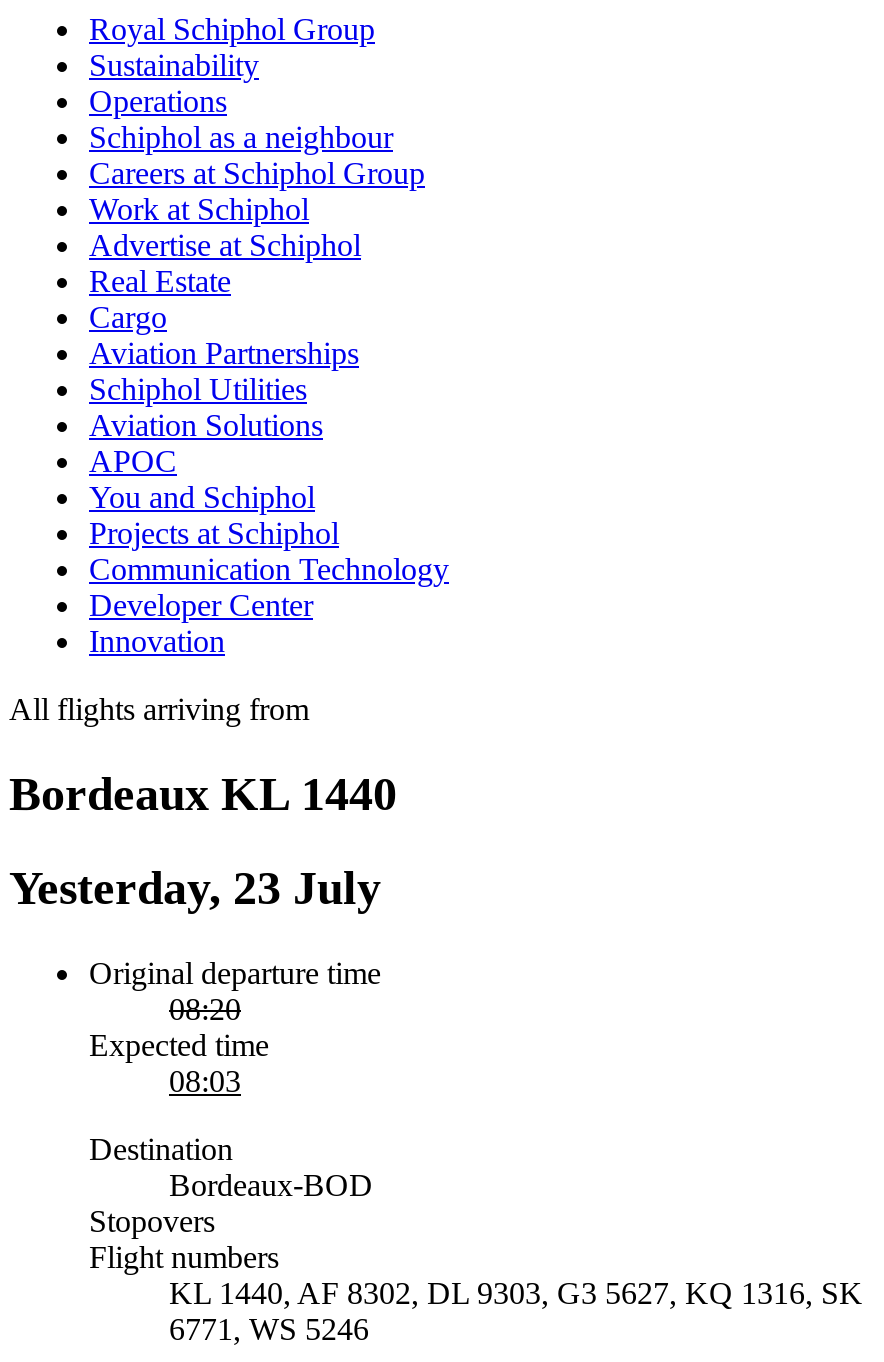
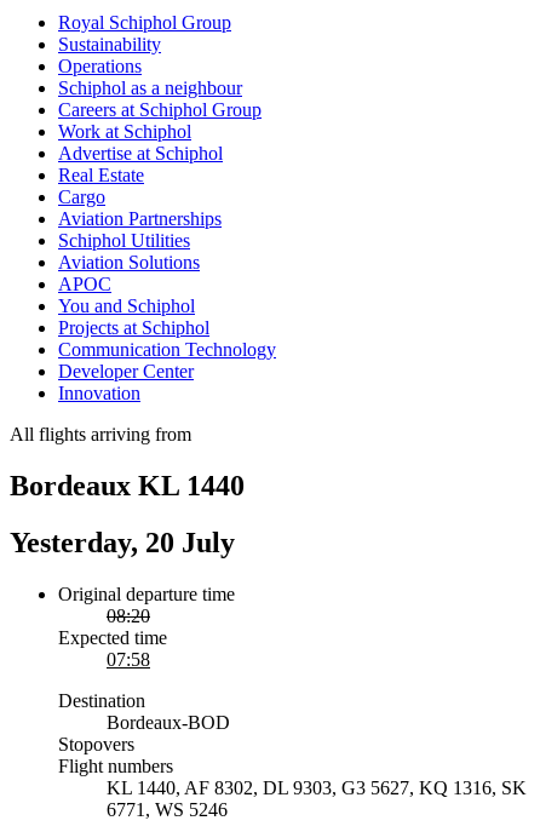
[9,862,381,914] Yesterday, 23 July -> [10,527,235,558] Yesterday, 20 July
[169,1063,241,1097] 08:03 -> [107,649,150,669] 07:58

